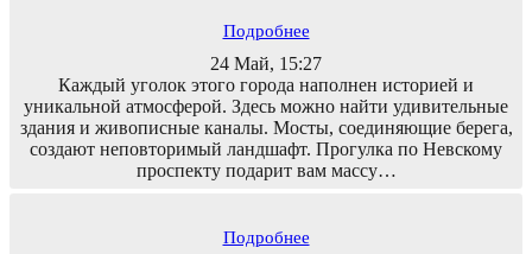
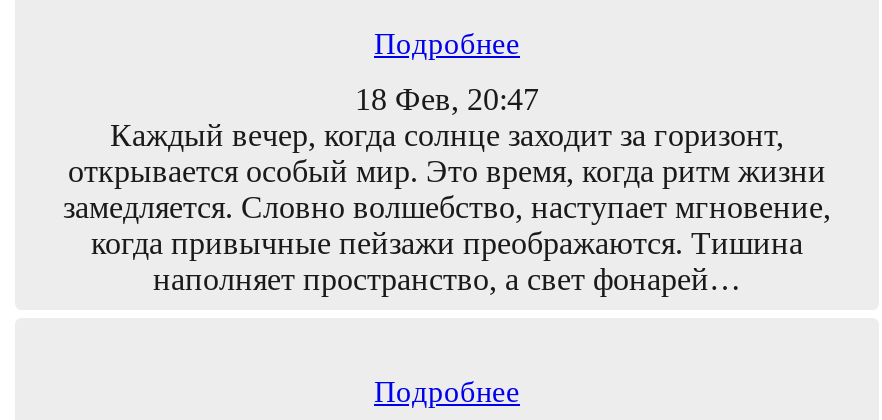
[20,53,512,180] 24 Май, 15:27 | Каждый уголок этого города наполнен историей и | уникальной атмосферой. Здесь можно найти удивительные | здания и живописные каналы. Мосты, соединяющие берега, | создают неповторимый ландшафт. Прогулка по Невскому | проспекту подарит вам массу… -> [63,82,831,296] 18 Фев, 20:47 | Каждый вечер, когда солнце заходит за горизонт, | открывается особый мир. Это время, когда ритм жизни | замедляется. Словно волшебство, наступает мгновение, | когда привычные пейзажи преображаются. Тишина | наполняет пространство, а свет фонарей…

